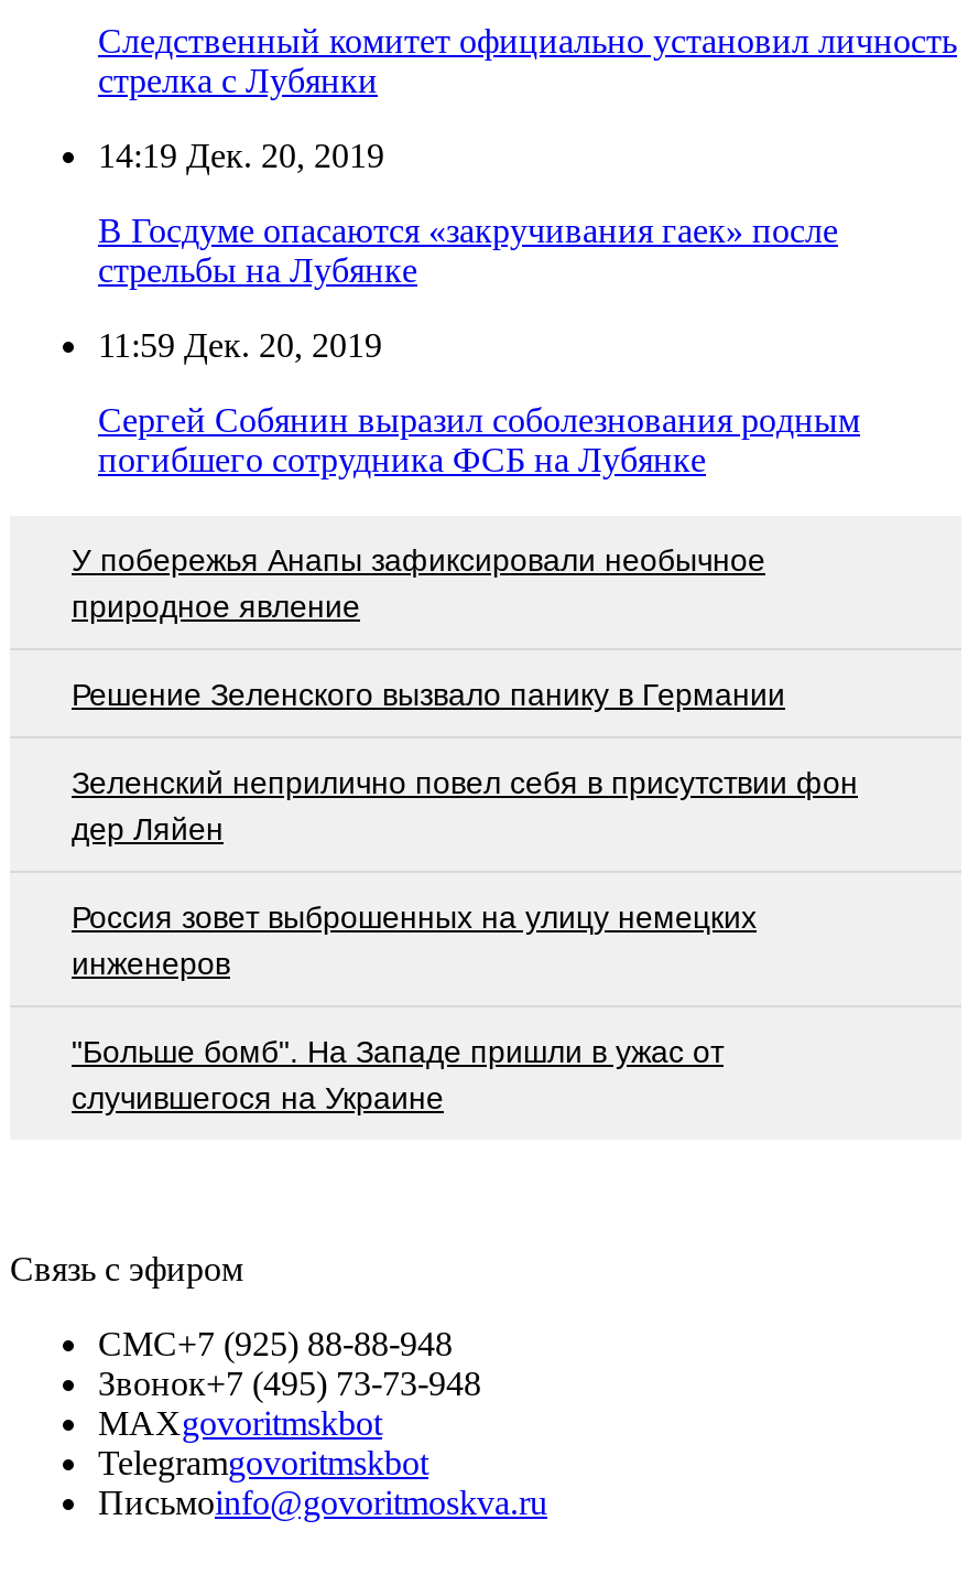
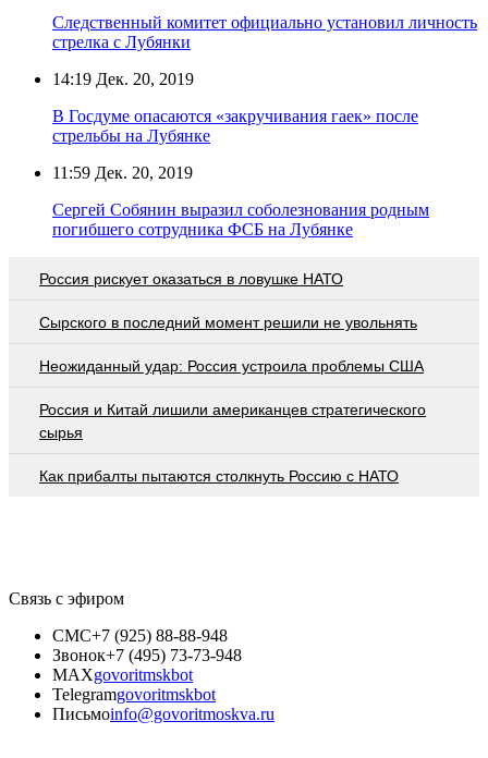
[72,543,765,624] У побережья Анапы зафиксировали необычное | природное явление -> [39,270,343,287] Россия рискует оказаться в ловушке НАТО
[72,677,785,712] Решение Зеленского вызвало панику в Германии -> [39,313,417,331] Сырского в последний момент решили не увольнять
[72,765,858,847] Зеленский неприлично повел cебя в присутствии фон | дер Ляйен -> [39,357,424,374] Неожиданный удар: Россия устроила проблемы США
[72,900,757,981] Россия зовет выброшенных на улицу немецких | инженеров -> [39,400,426,441] Россия и Китай лишили американцев стратегического | сырья
[72,1034,724,1116] "Больше бомб". На Западе пришли в ужас от | случившегося на Украине -> [39,467,399,484] Как прибалты пытаются столкнуть Россию с НАТО

